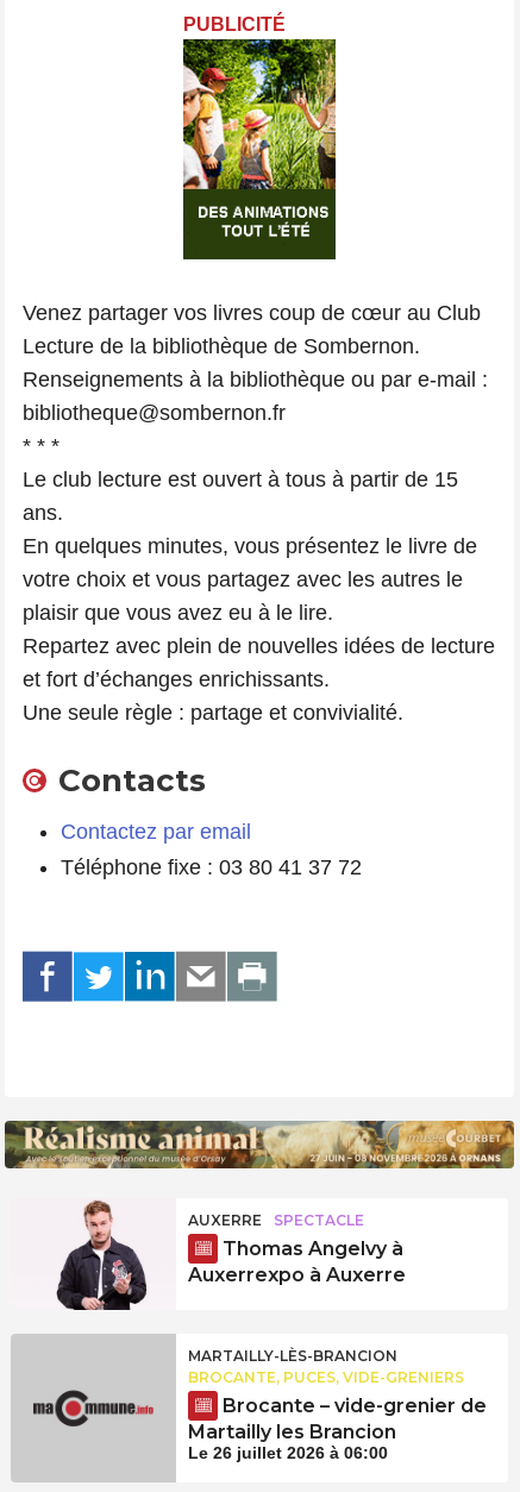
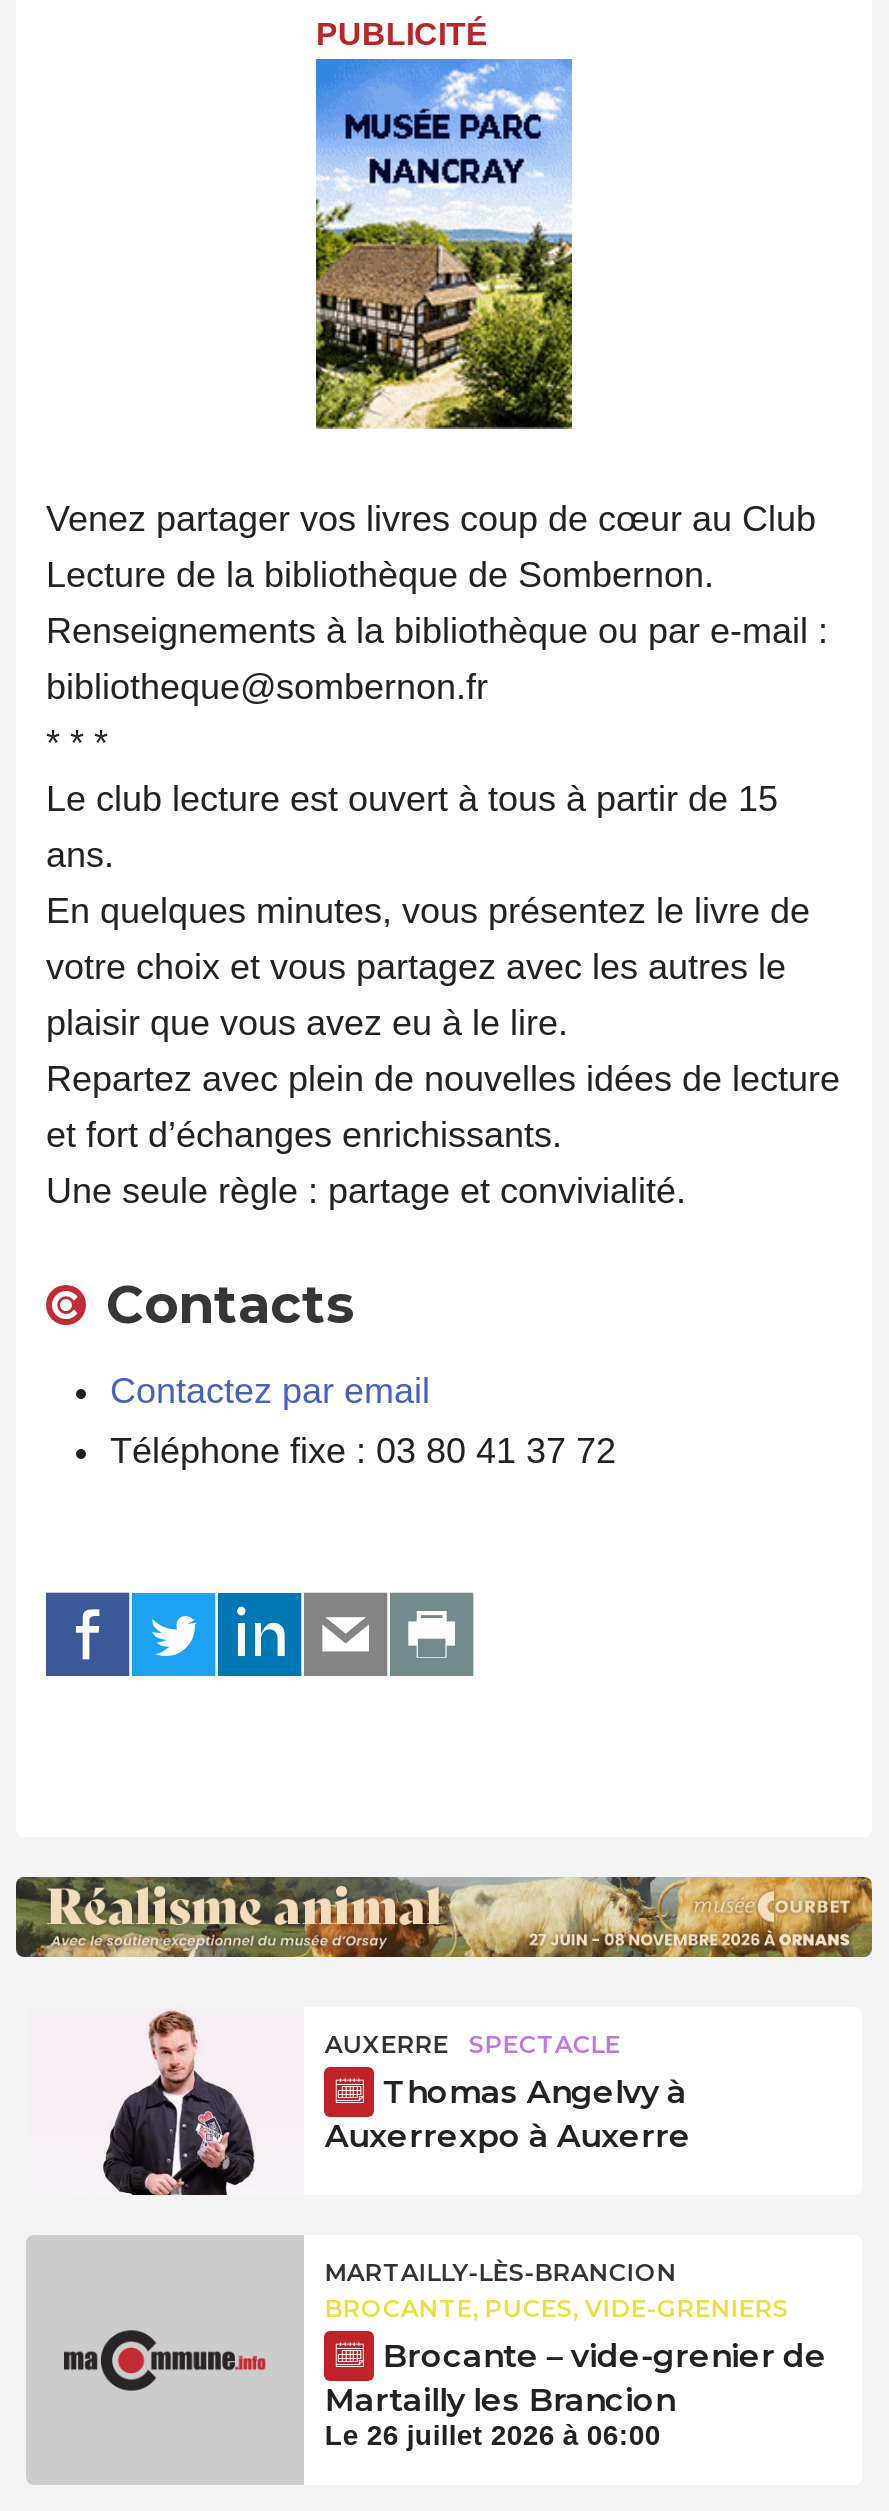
[182,38,337,261] [image] -> [314,57,574,431] [image]

